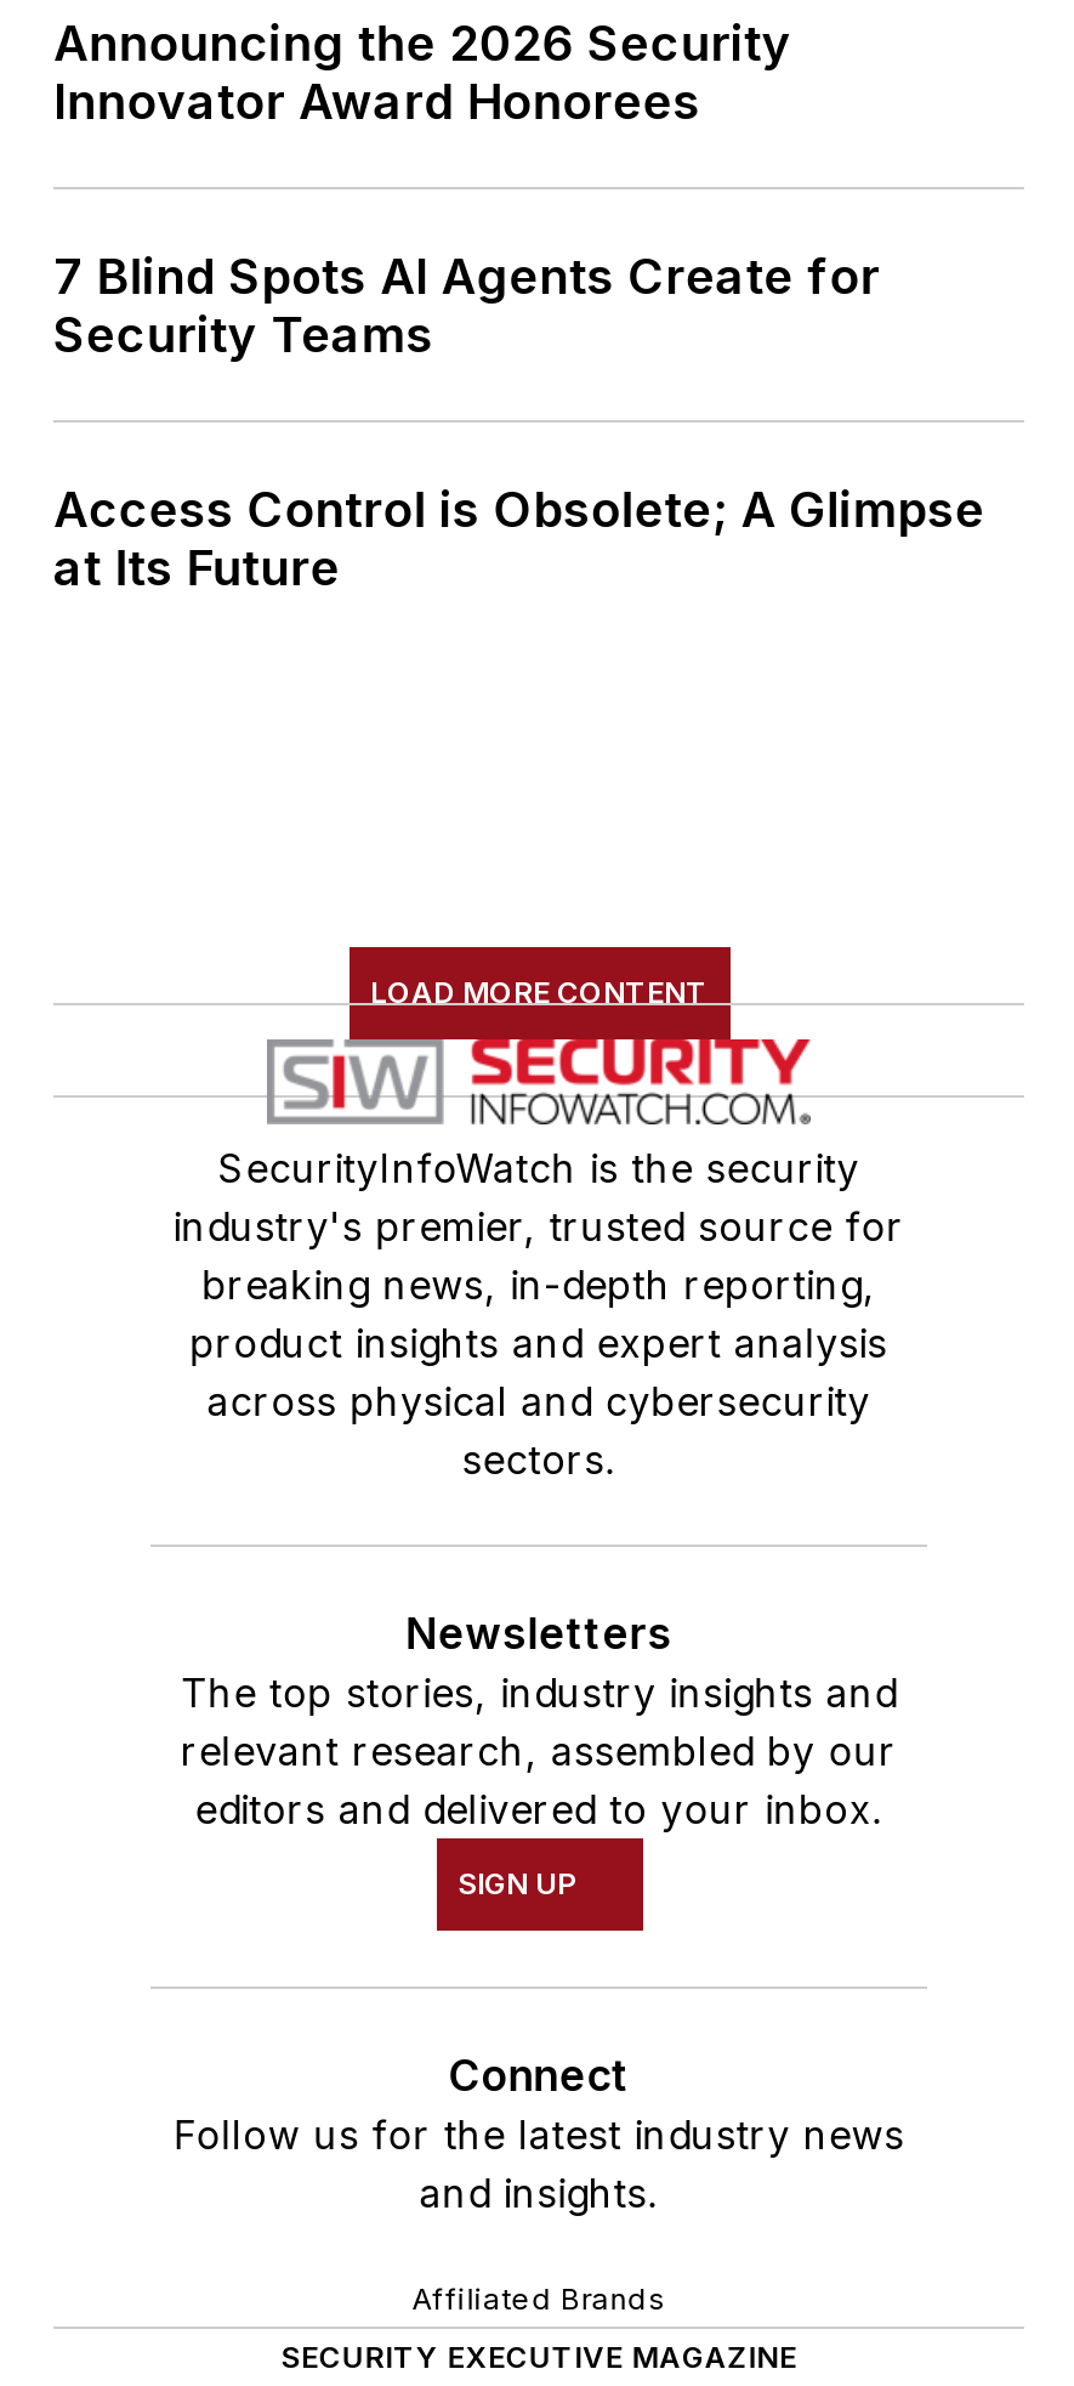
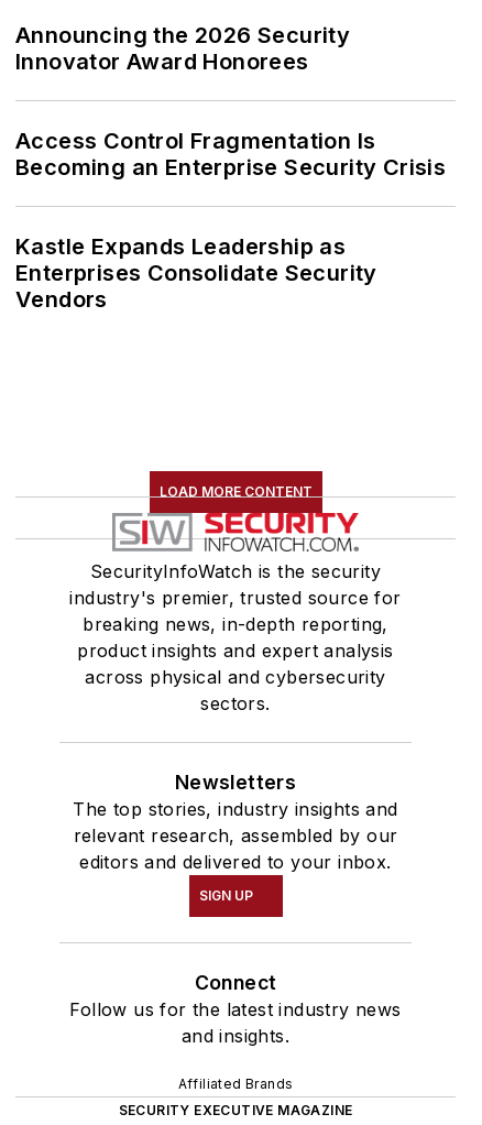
[53,247,880,364] 7 Blind Spots AI Agents Create for | Security Teams -> [15,127,446,180] Access Control Fragmentation Is | Becoming an Enterprise Security Crisis
[53,480,985,597] Access Control is Obsolete; A Glimpse | at Its Future -> [15,233,377,312] Kastle Expands Leadership as | Enterprises Consolidate Security | Vendors

